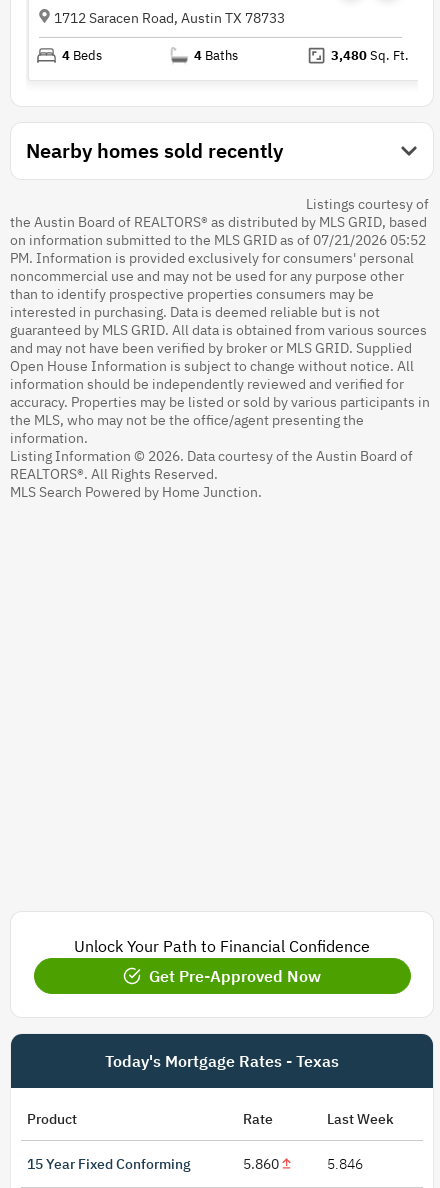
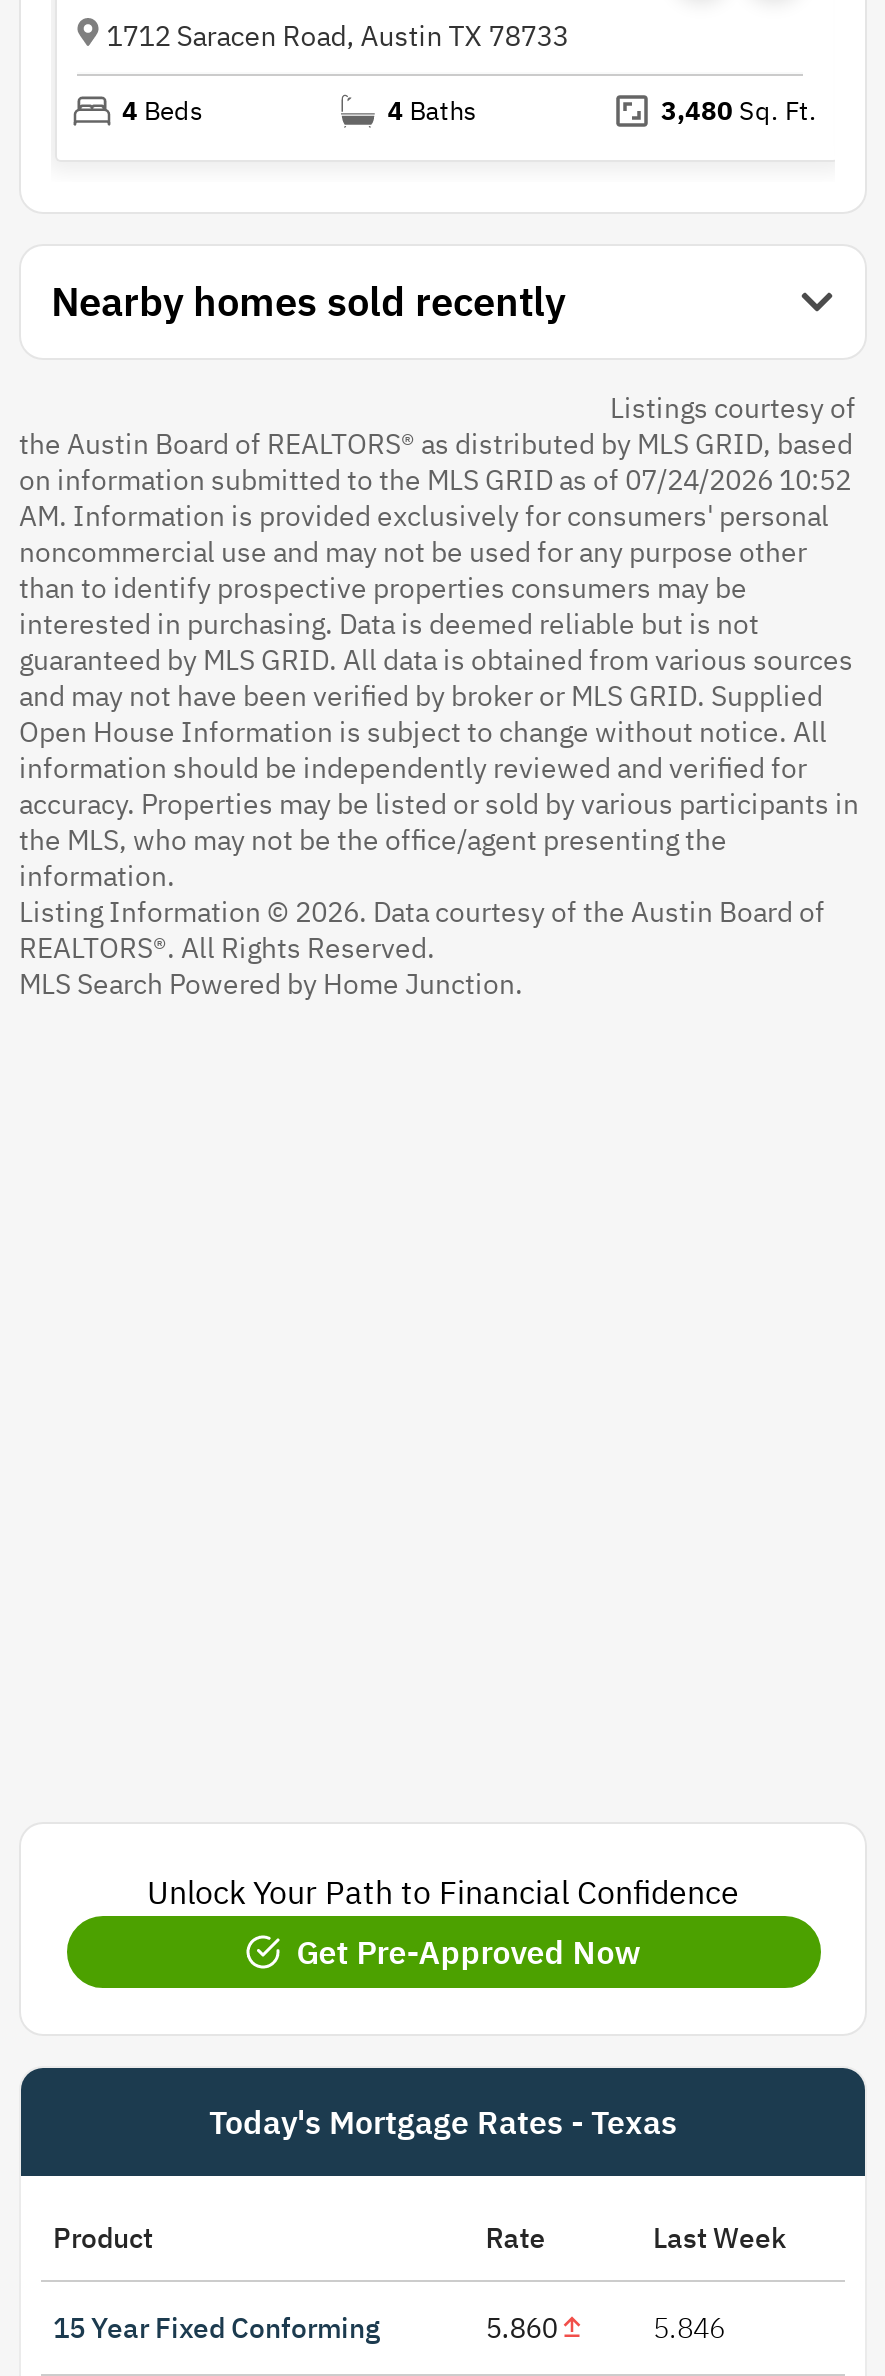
[10,231,426,249] on information submitted to the MLS GRID as of 07/21/2026 05:52 -> [19,462,851,498] on information submitted to the MLS GRID as of 07/24/2026 10:52
[10,249,414,267] PM. Information is provided exclusively for consumers' personal -> [19,498,829,534] AM. Information is provided exclusively for consumers' personal

